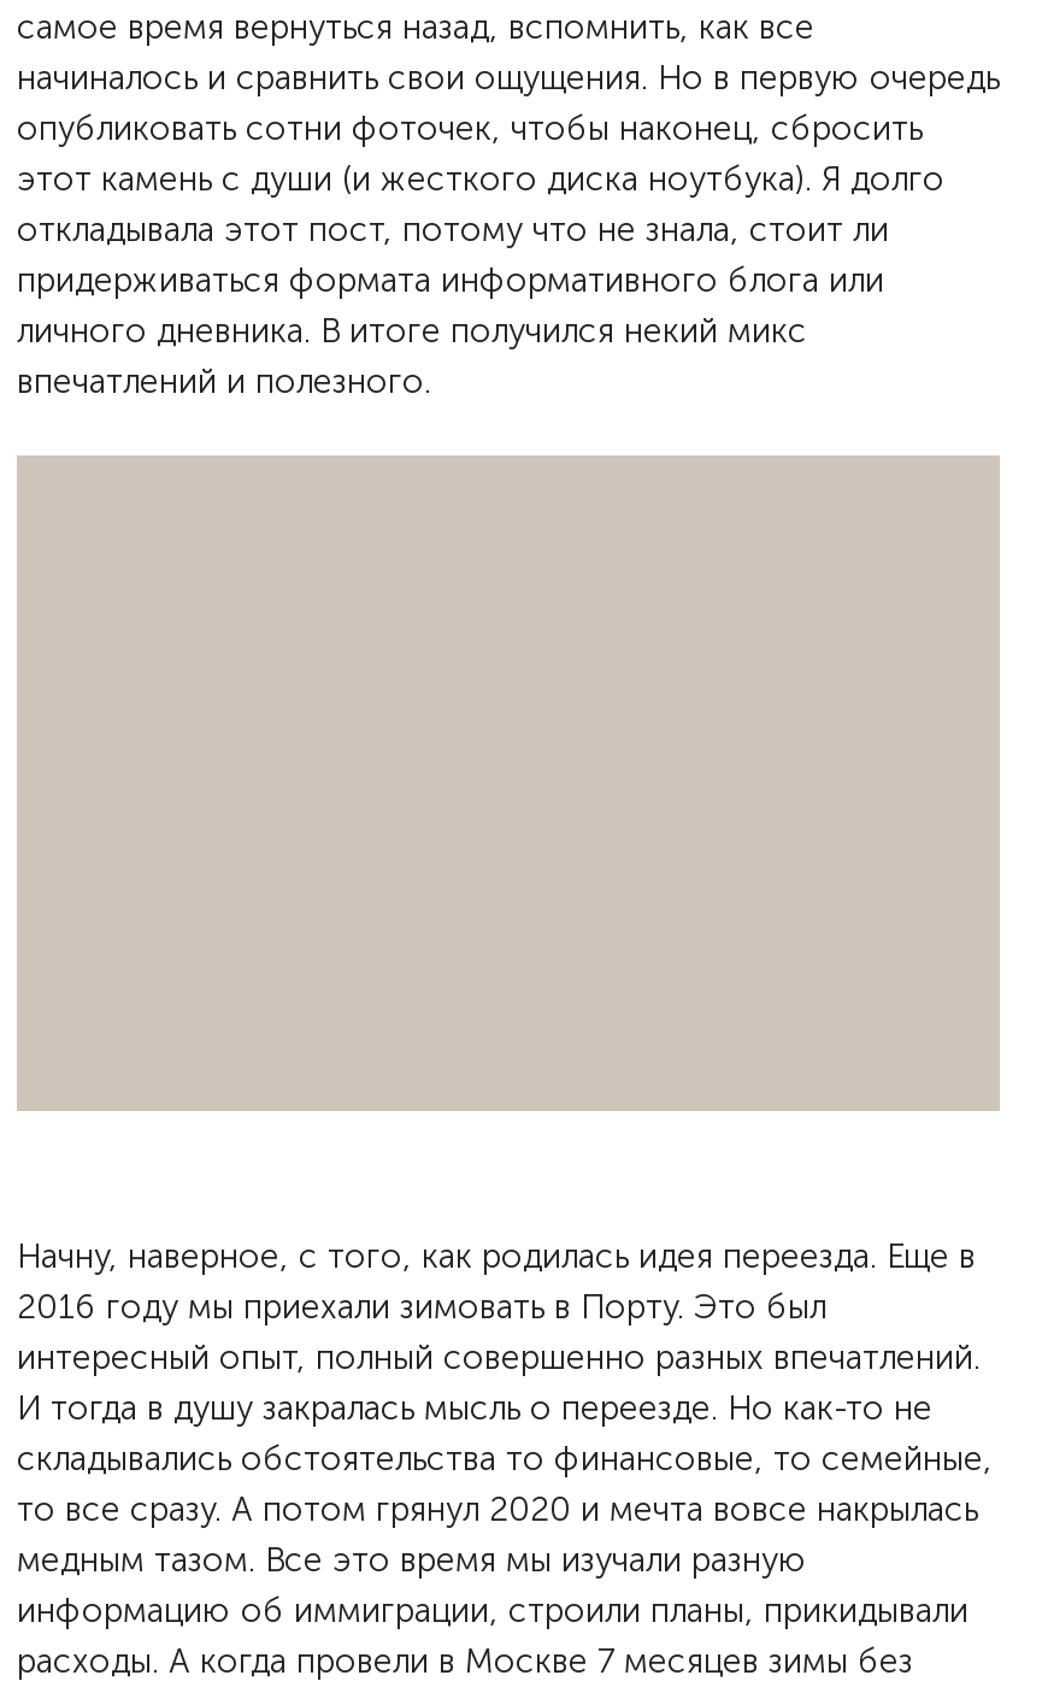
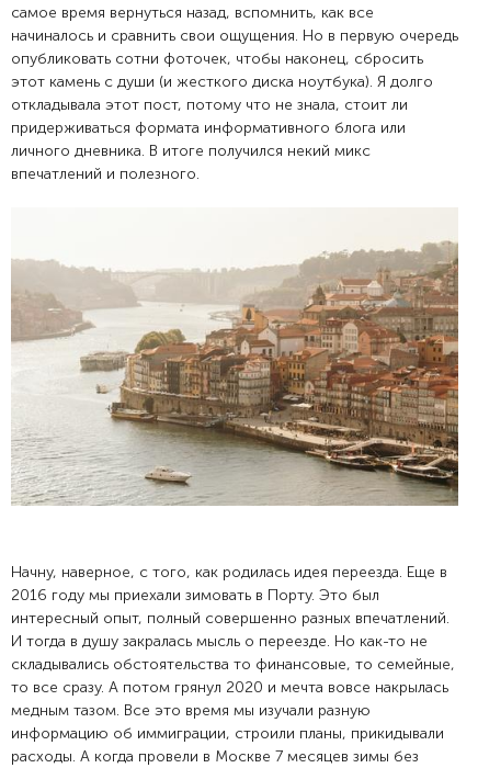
none -> [12,208,459,506] [image]

